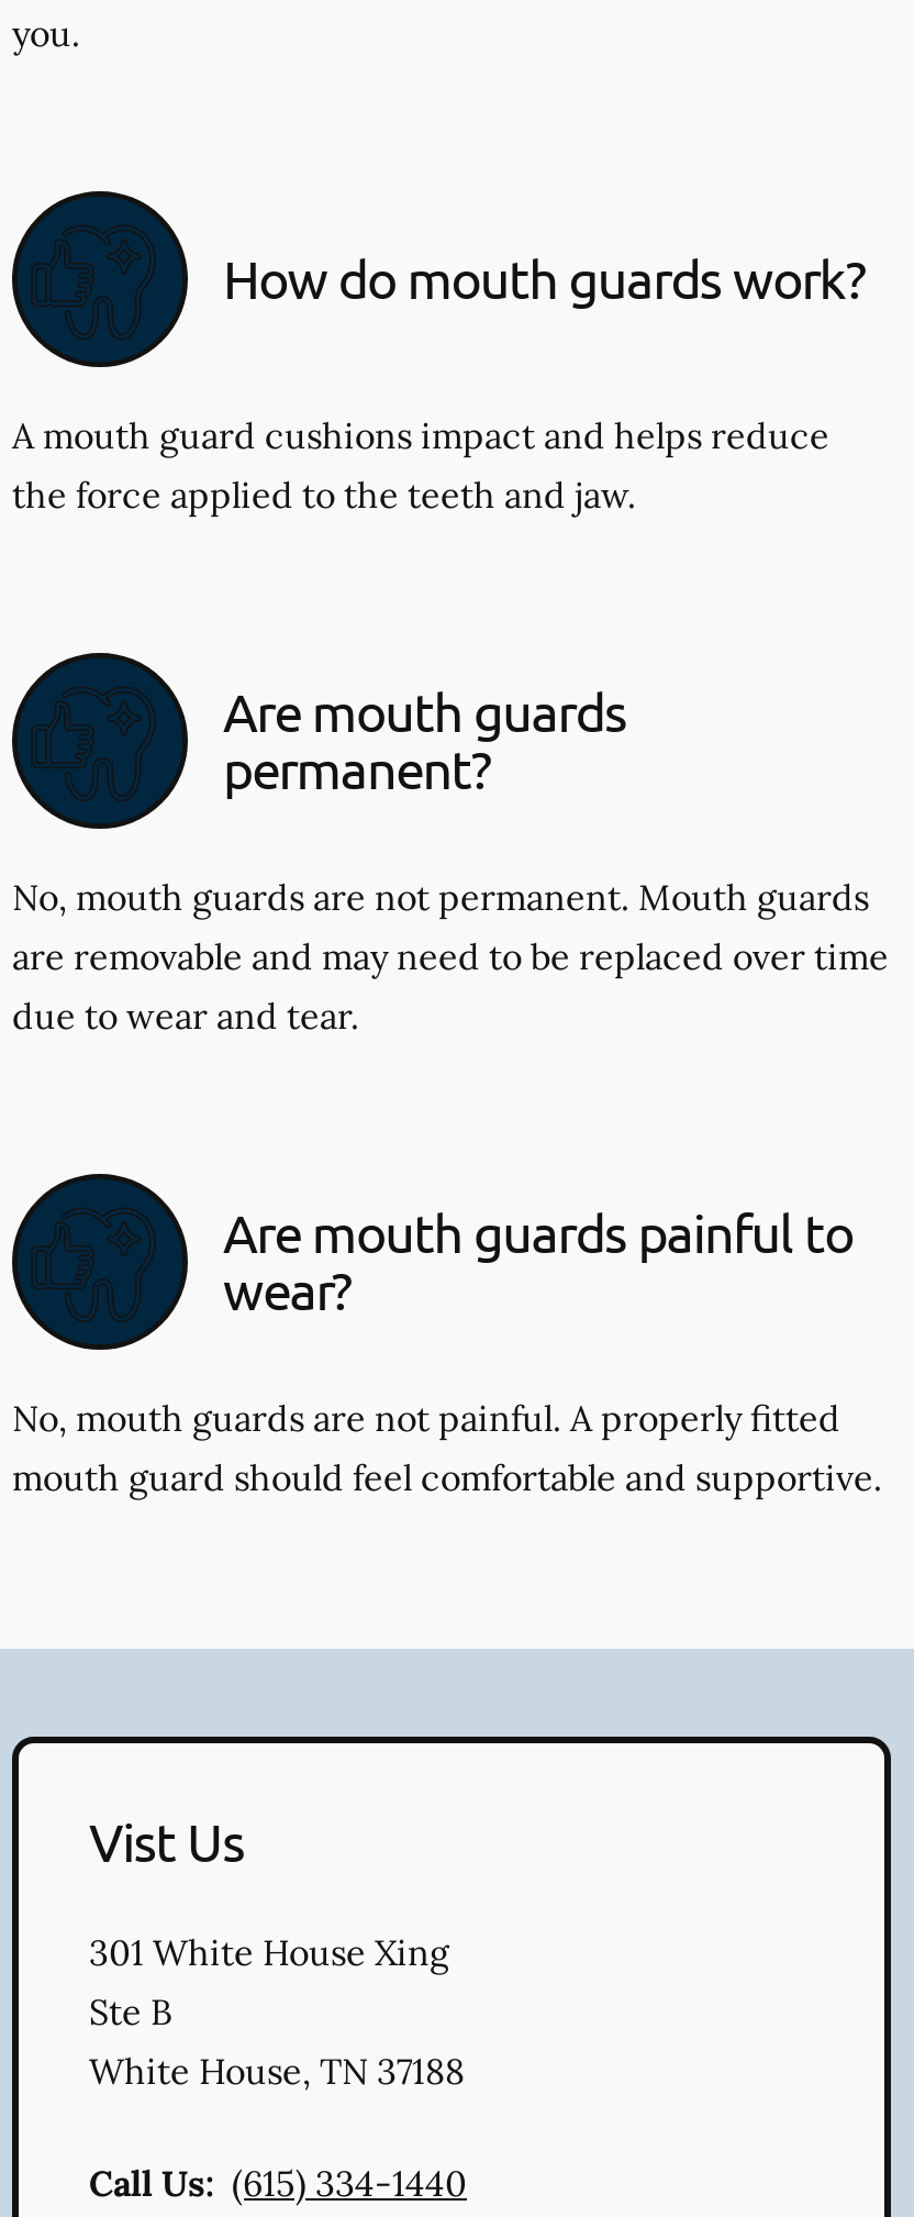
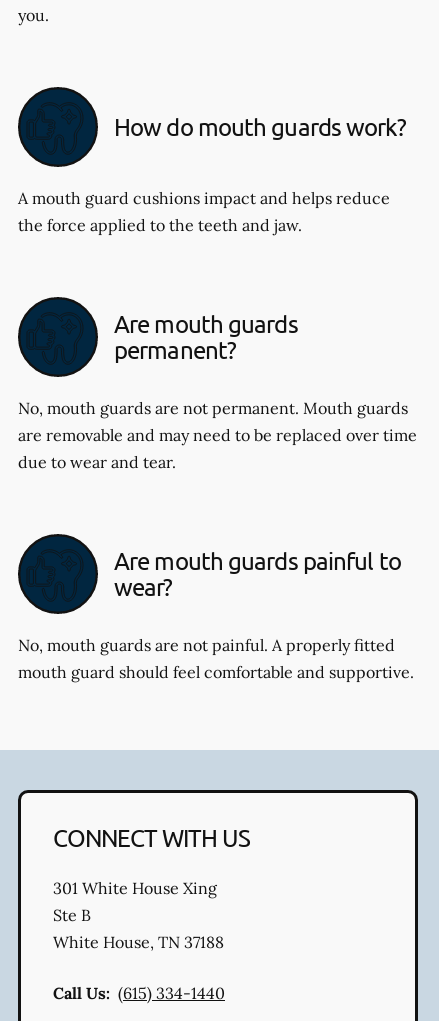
[89,1808,244,1872] Vist Us -> [53,822,250,851] CONNECT WITH US

